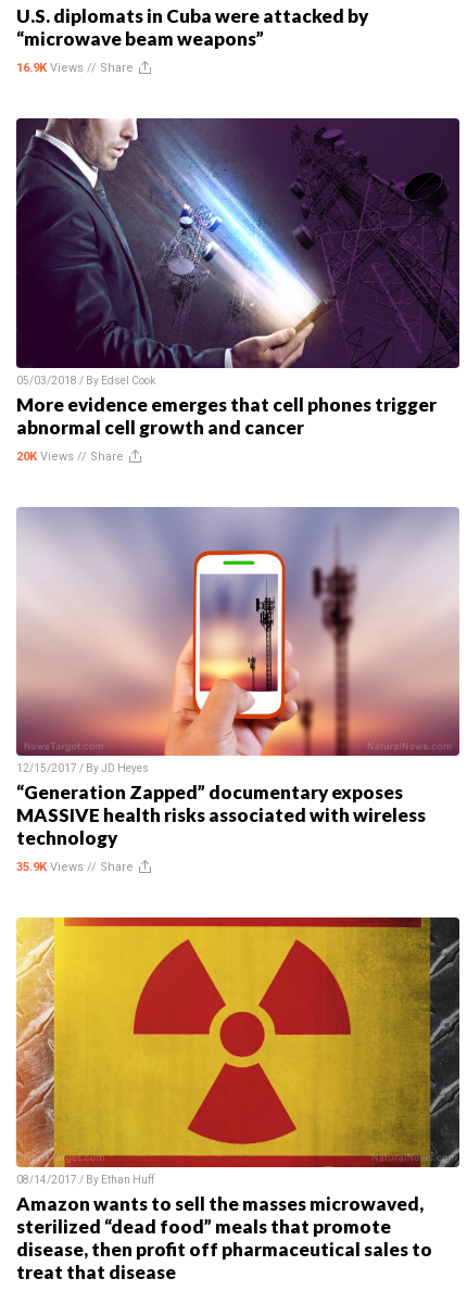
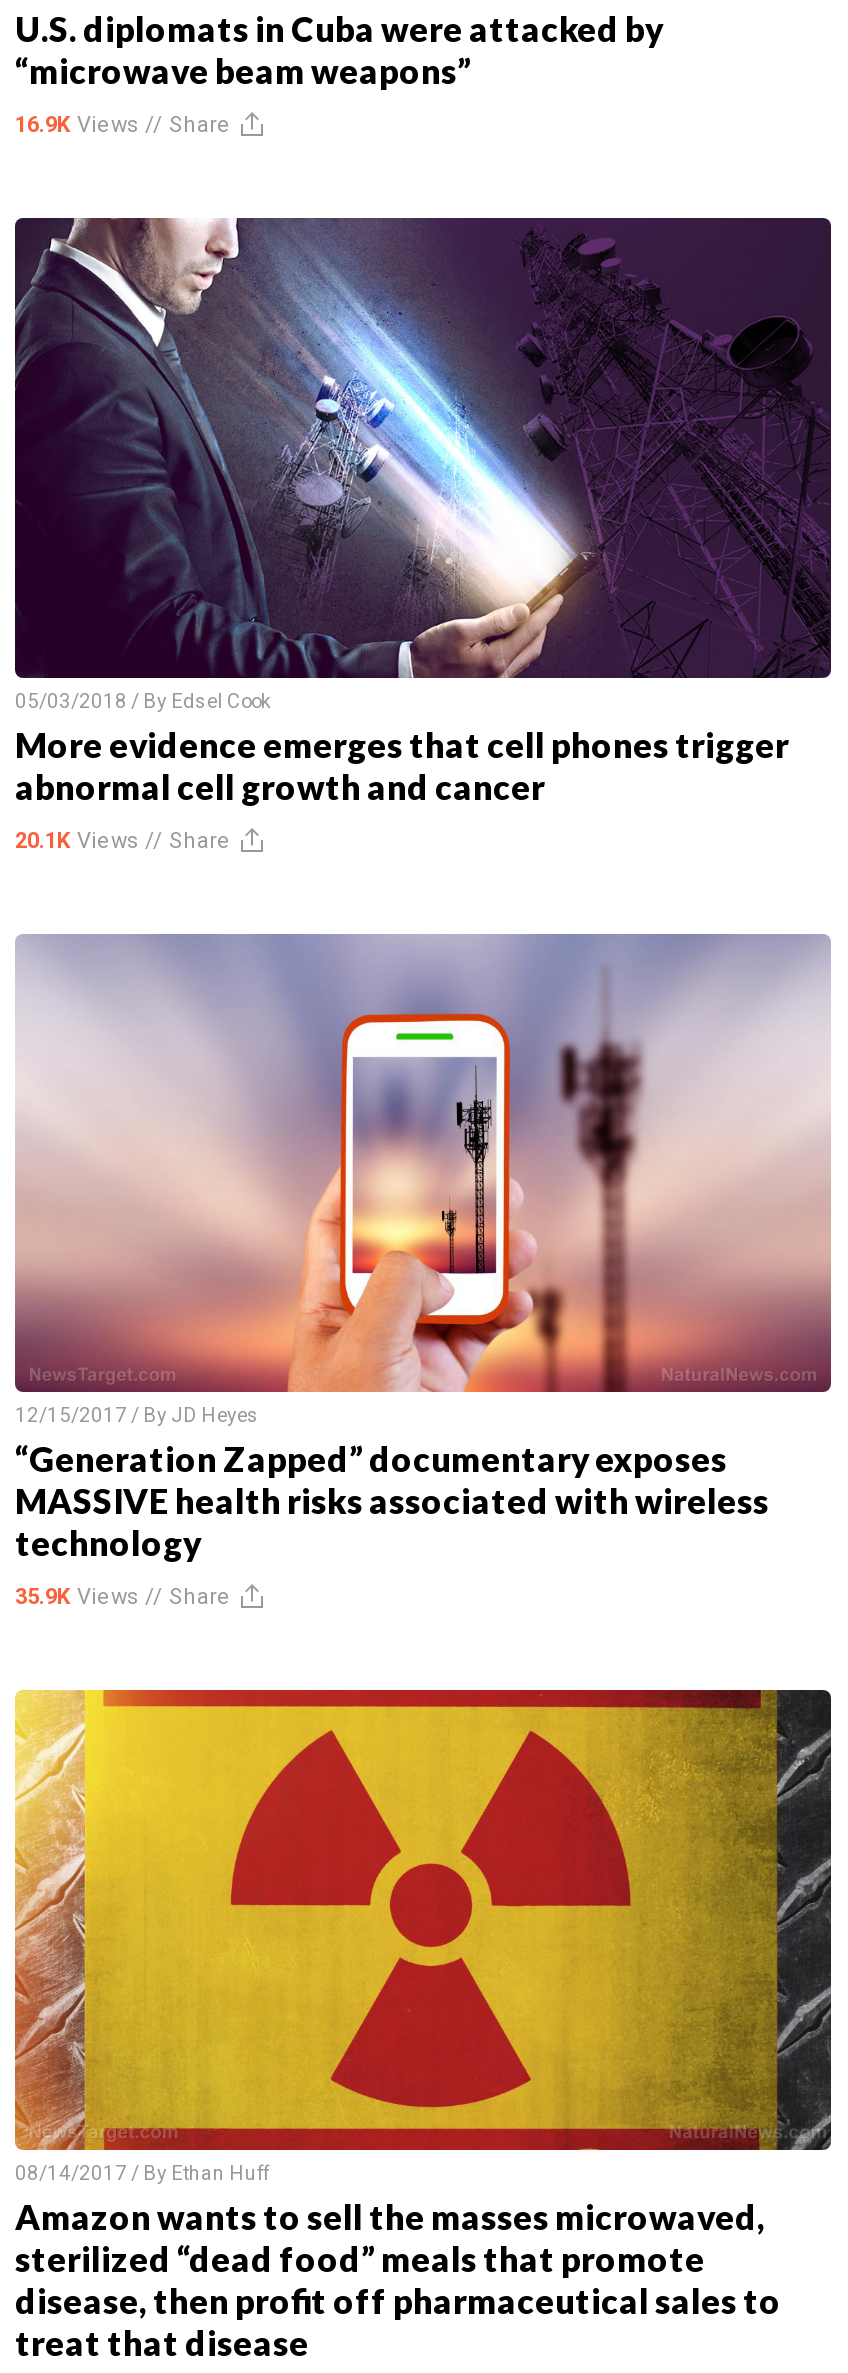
[16,449,124,463] 20K Views // Share -> [15,827,231,853] 20.1K Views // Share

